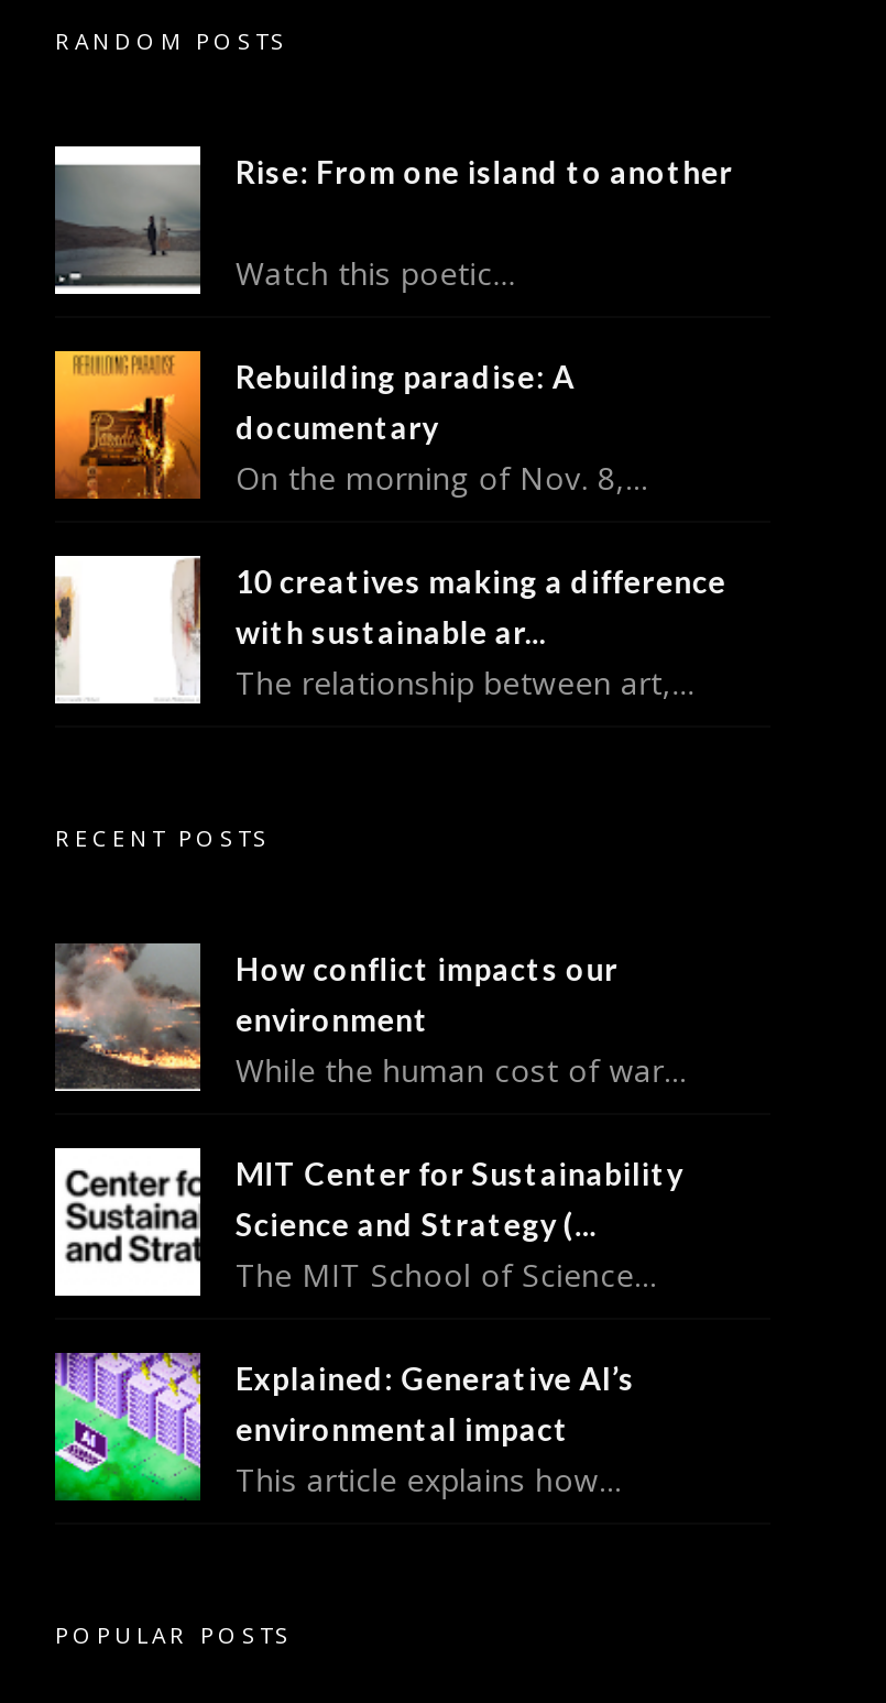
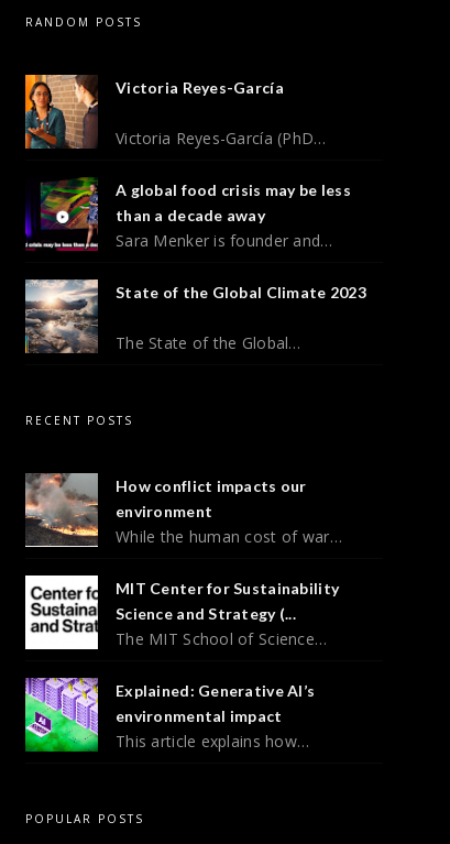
[53,144,733,702] [image] | Rise: From one island to another | Watch this poetic… | Rebuilding paradise: A | documentary | On the morning of Nov. 8,… | 10 creatives making a difference | with sustainable ar... | The relationship between art,… -> [24,74,366,353] [image] | Victoria Reyes-García | Victoria Reyes-García (PhD… | A global food crisis may be less | than a decade away | Sara Menker is founder and… | State of the Global Climate 2023 | The State of the Global…
[53,349,203,501] [image] -> [24,177,99,251] [image]
[53,554,203,706] [image] -> [24,278,98,354] [image]

